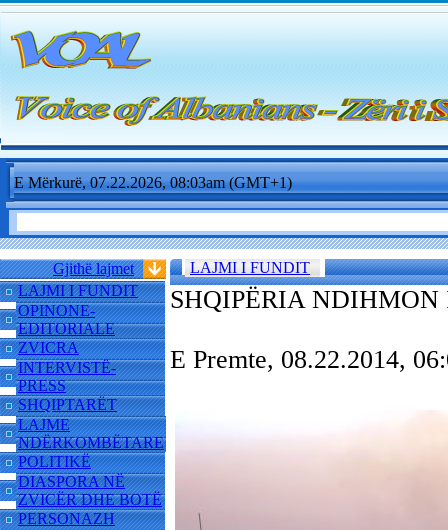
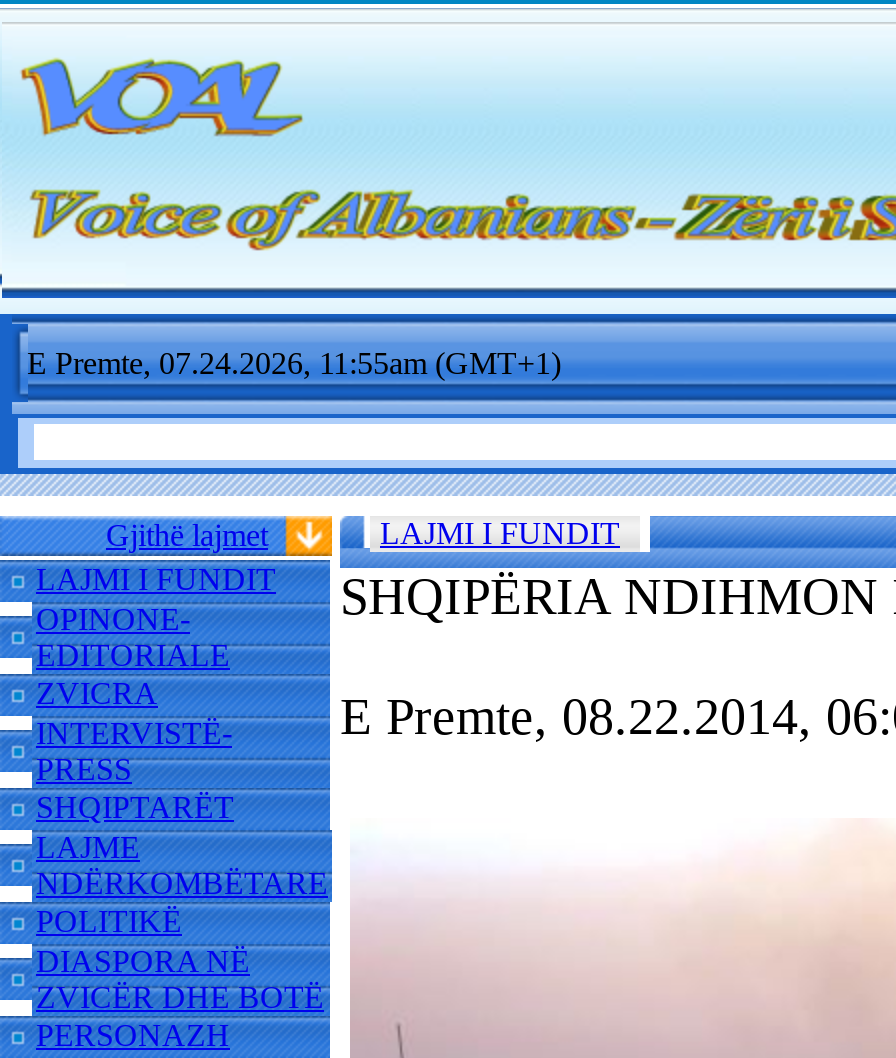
[13,174,291,191] E Mërkurë, 07.22.2026, 08:03am (GMT+1) -> [27,346,561,380] E Premte, 07.24.2026, 11:55am (GMT+1)

